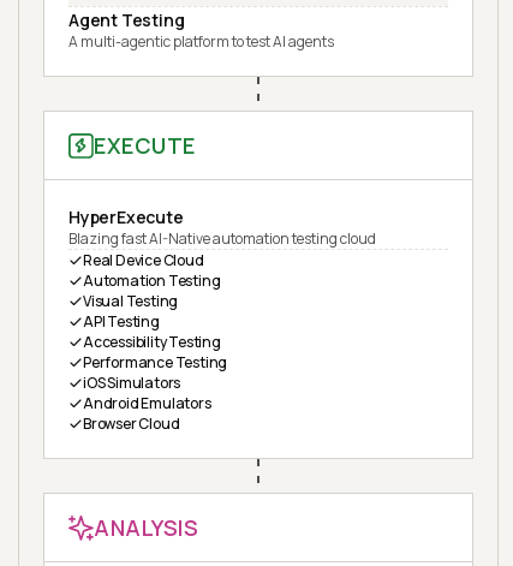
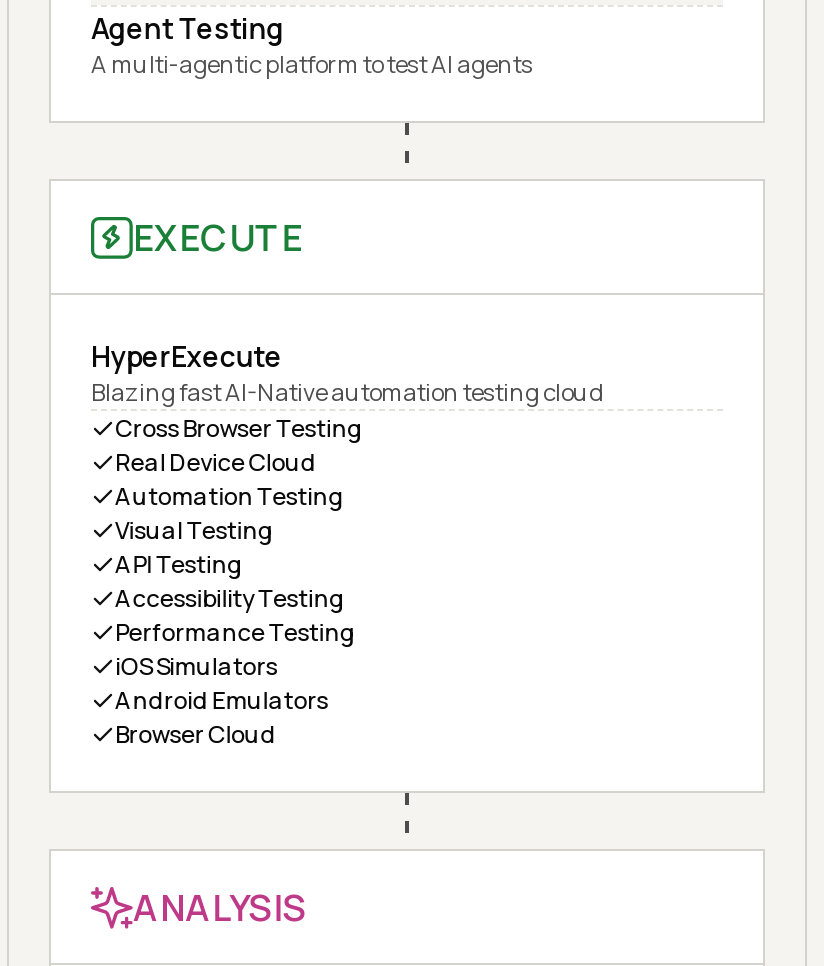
none -> [115,411,363,445] Cross Browser Testing

